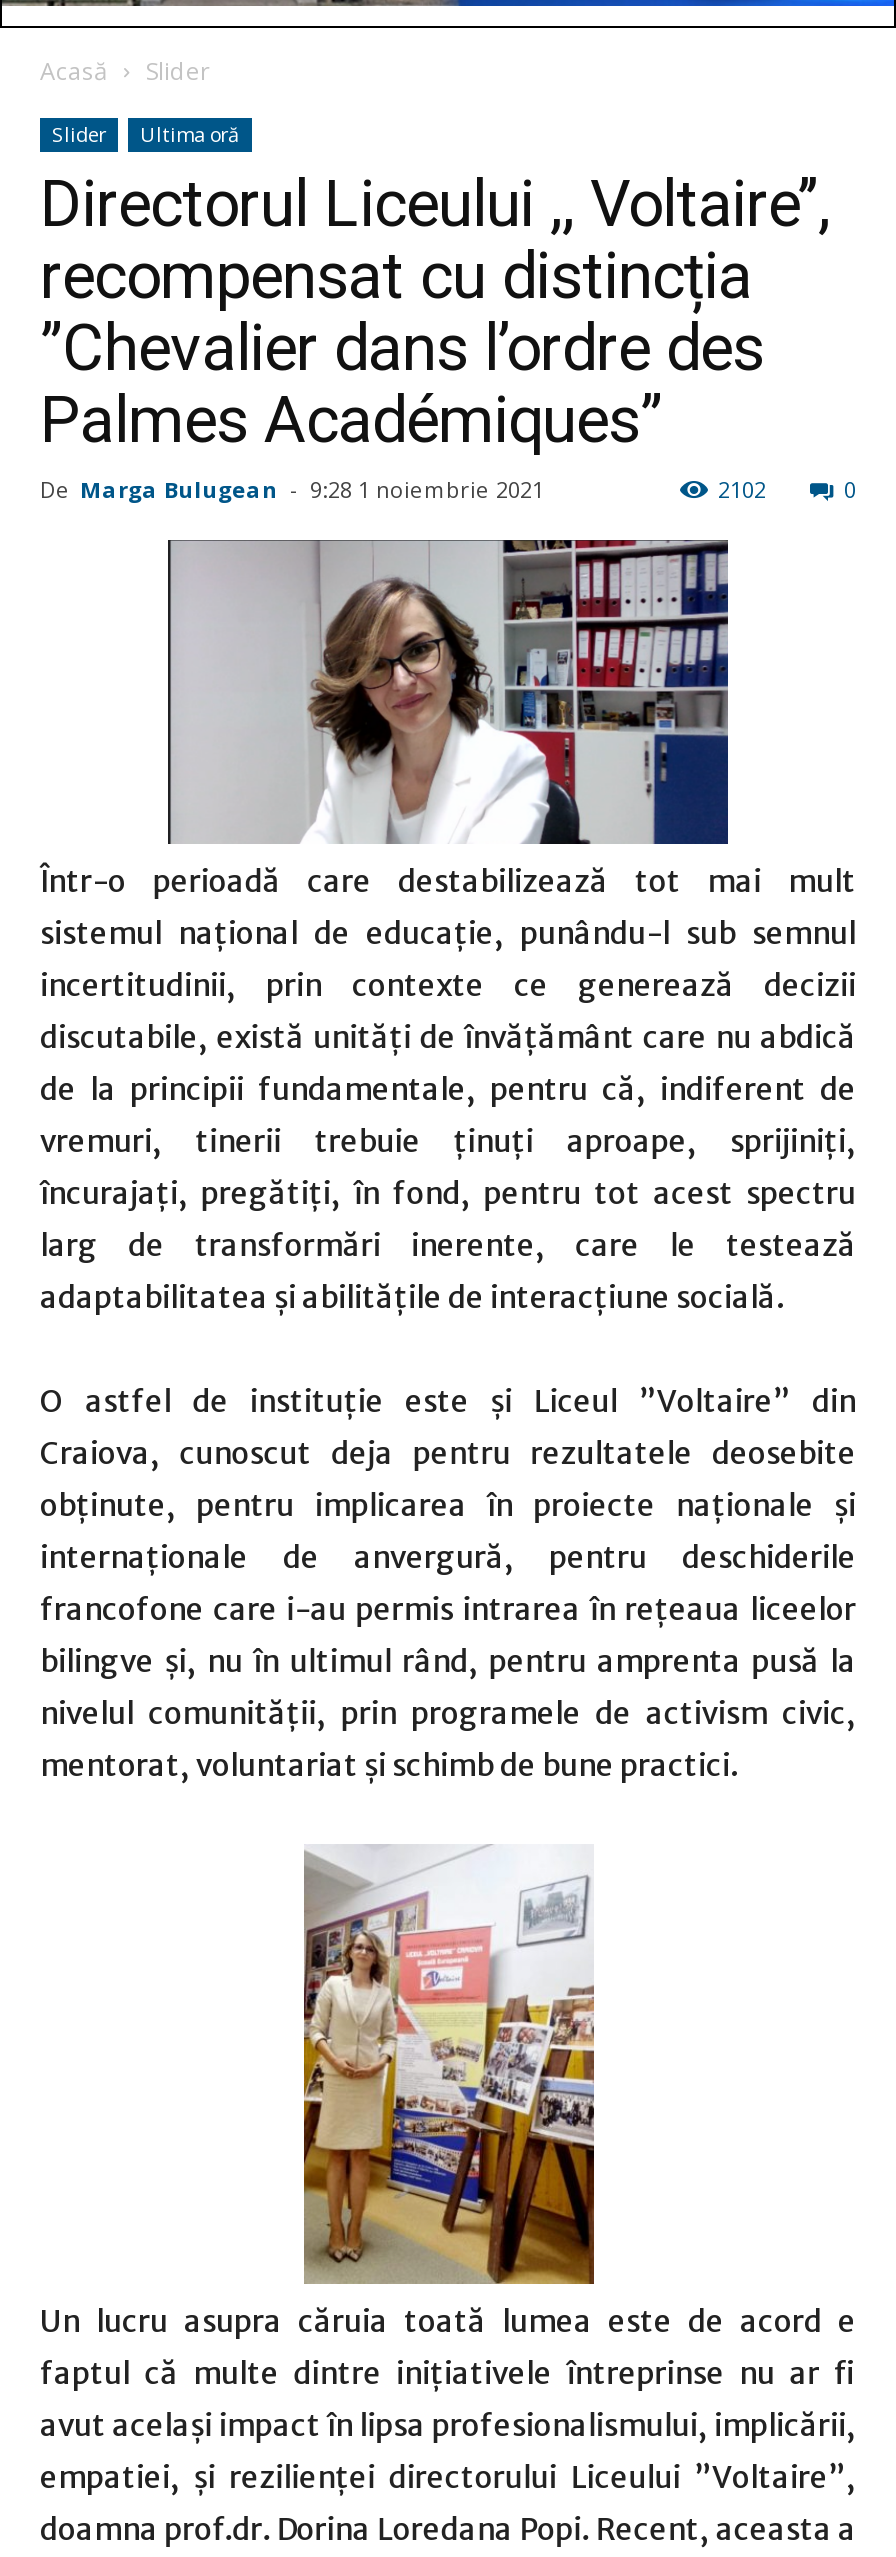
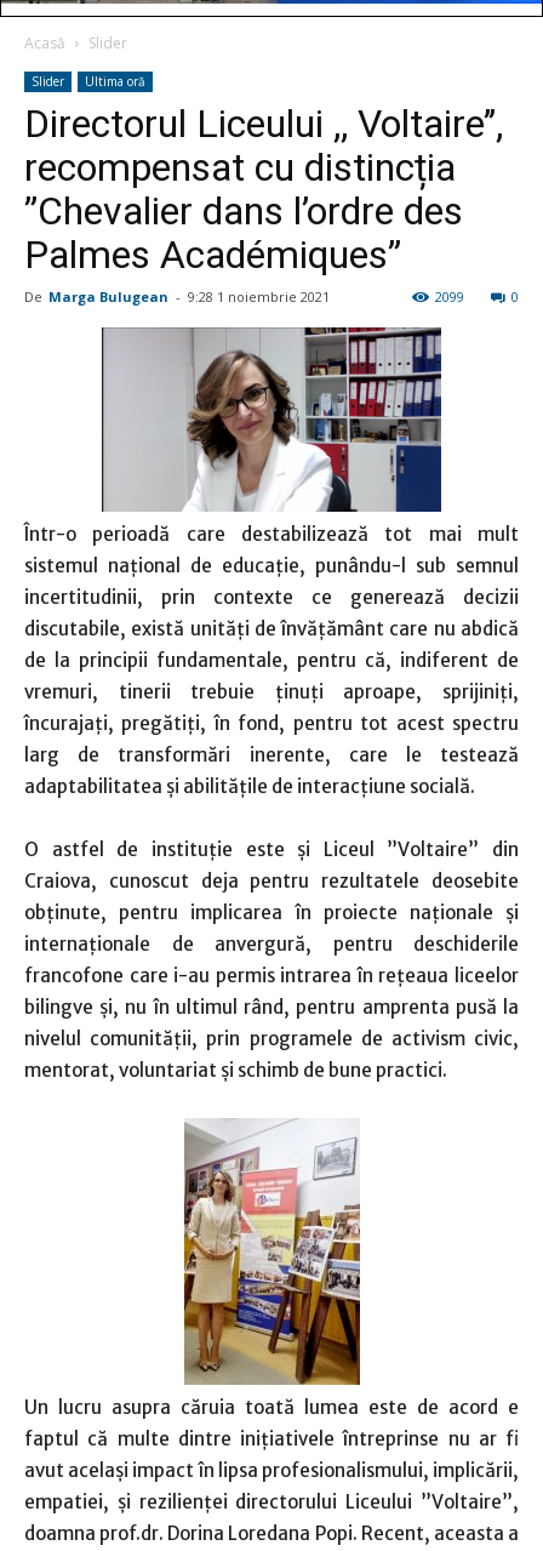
[718,474,766,504] 2102 -> [435,287,464,306] 2099

